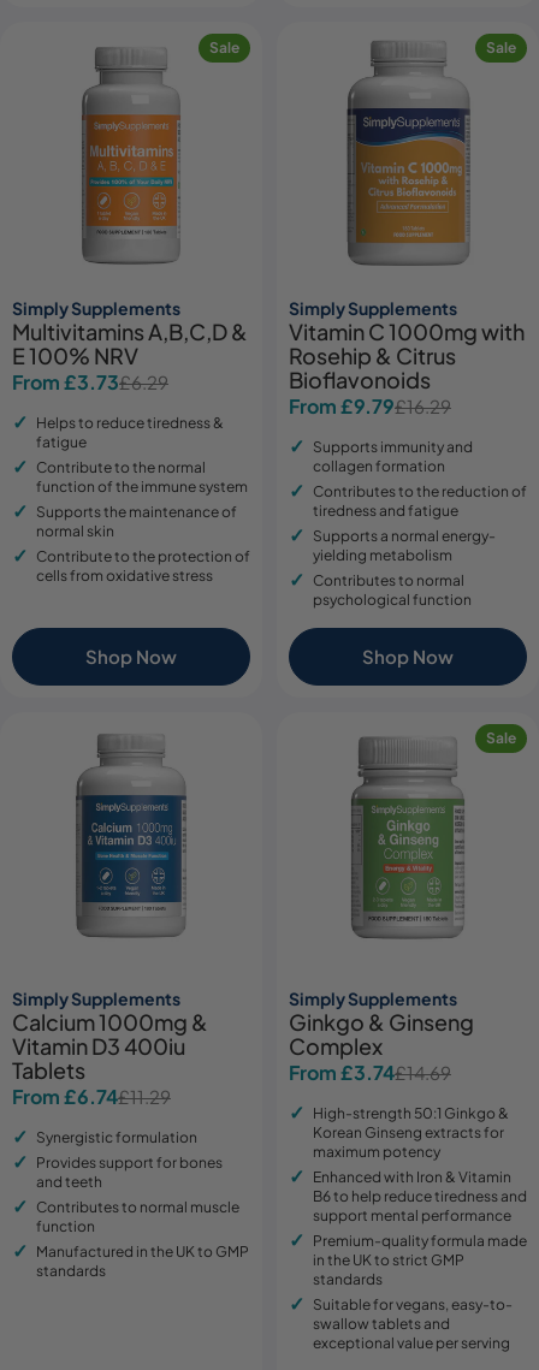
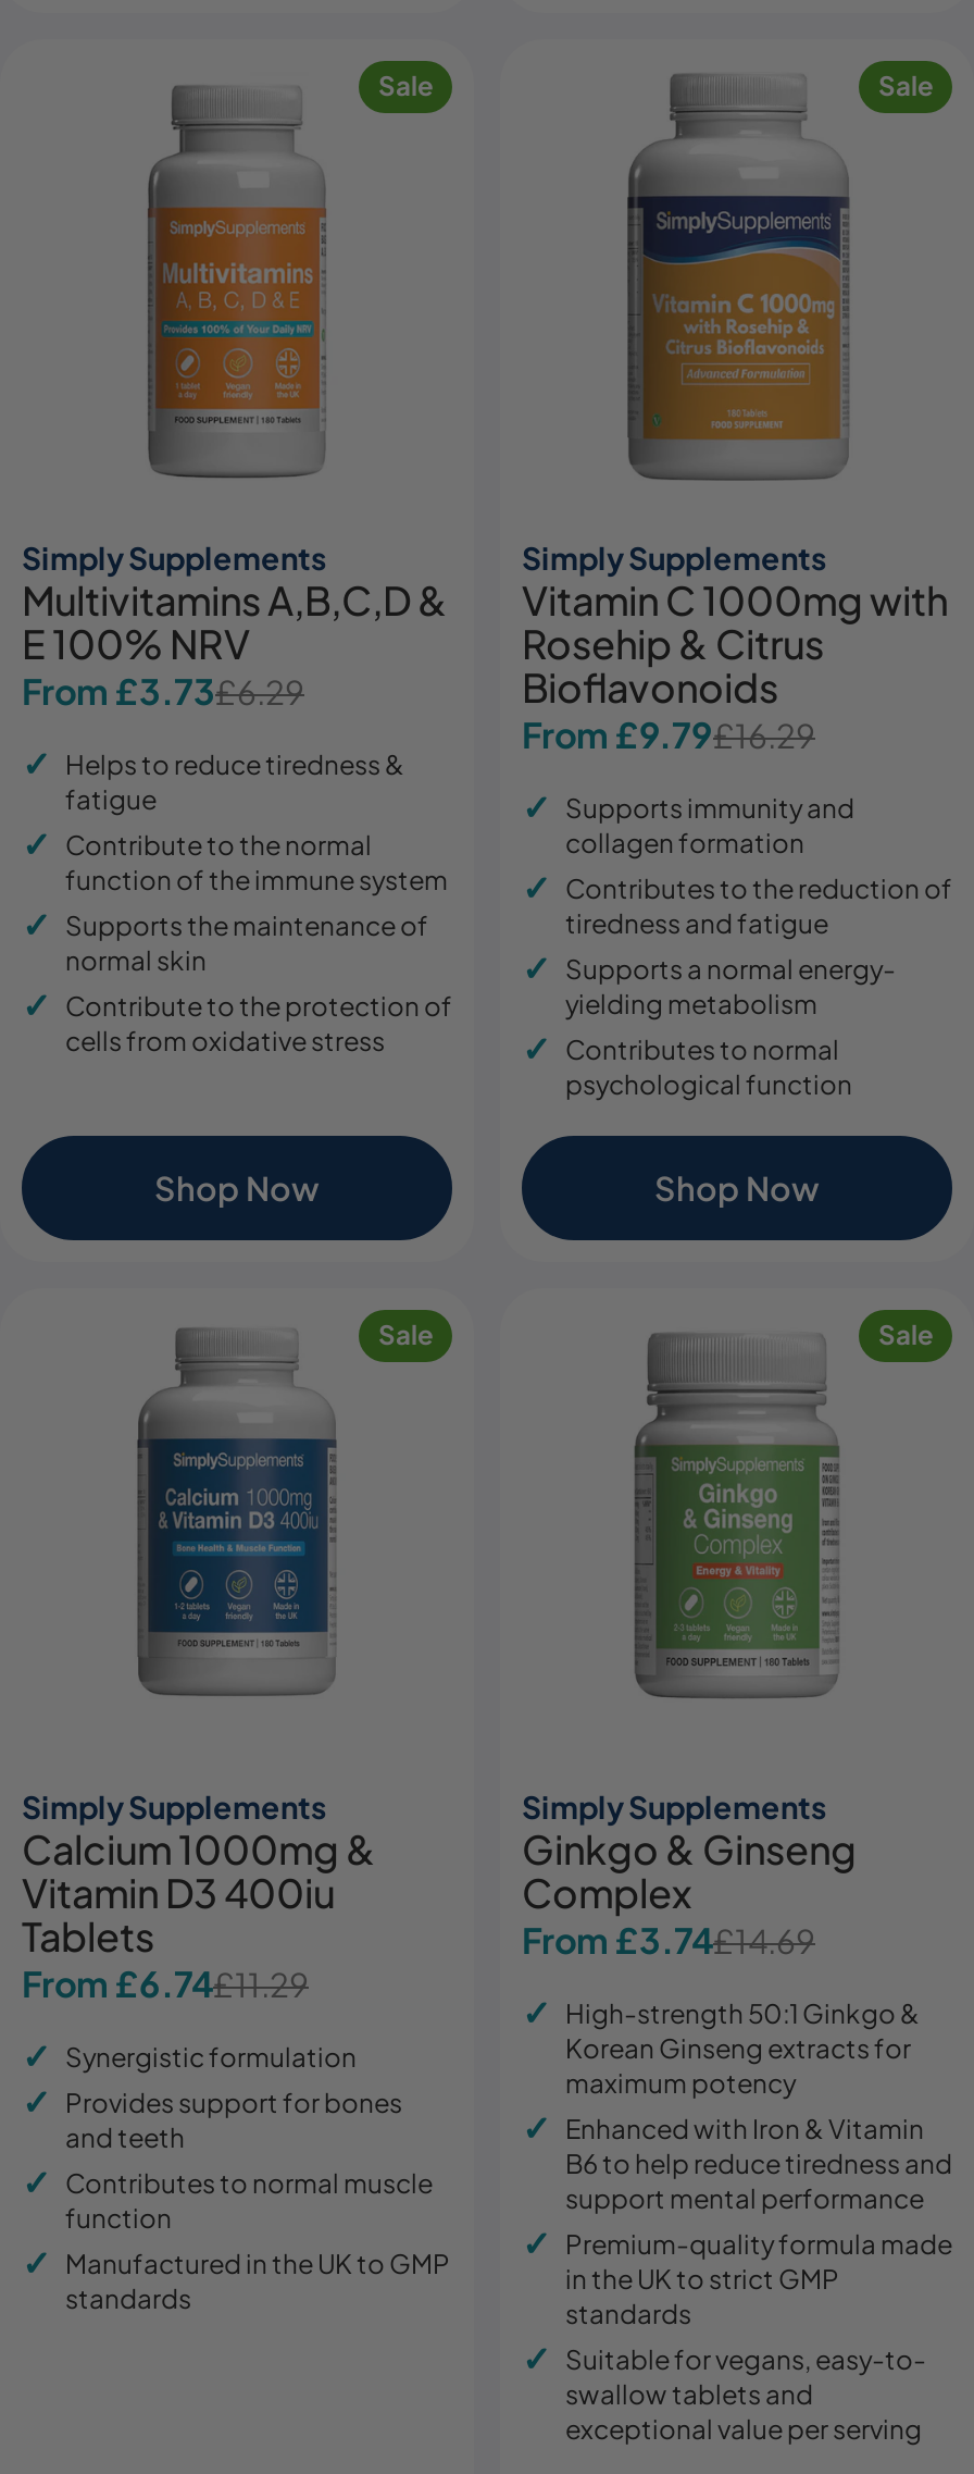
none -> [378,1319,433,1351] Sale

